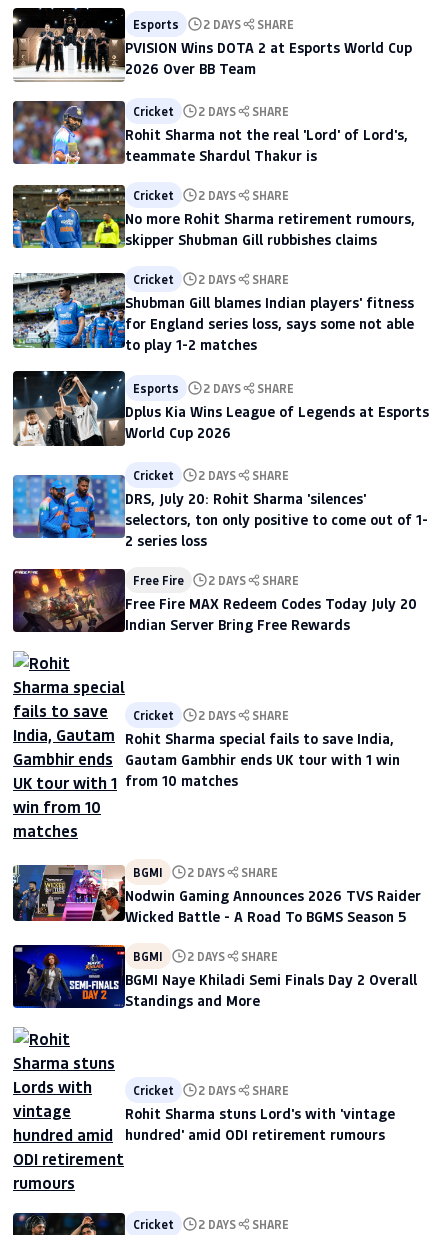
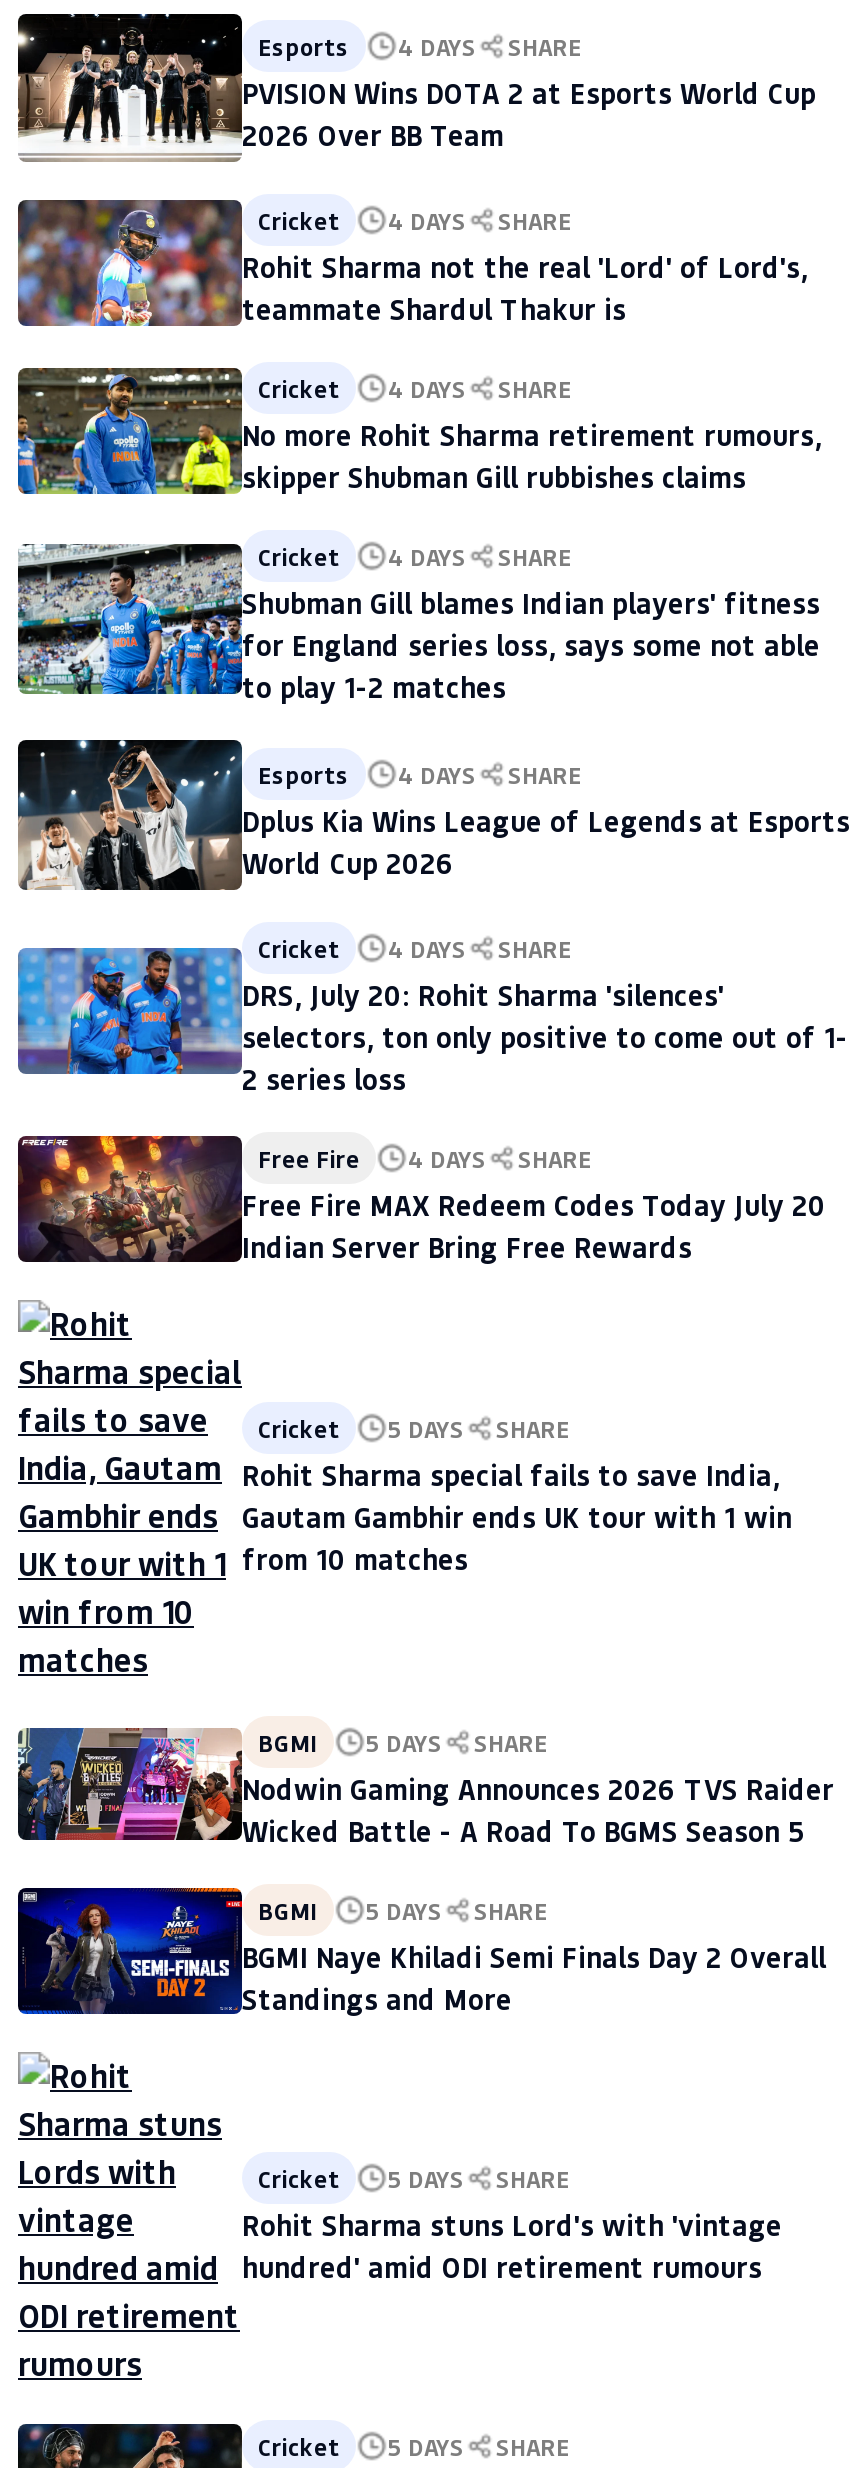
[133,16,294,32] Esports 2 DAYS SHARE -> [258,30,582,62] Esports 4 DAYS SHARE
[133,103,289,119] Cricket 2 DAYS SHARE -> [258,204,572,236] Cricket 4 DAYS SHARE
[133,187,289,203] Cricket 2 DAYS SHARE -> [258,372,572,404] Cricket 4 DAYS SHARE
[133,271,289,287] Cricket 2 DAYS SHARE -> [258,540,572,572] Cricket 4 DAYS SHARE
[133,379,294,395] Esports 2 DAYS SHARE -> [258,757,582,789] Esports 4 DAYS SHARE
[133,467,289,483] Cricket 2 DAYS SHARE -> [258,932,572,964] Cricket 4 DAYS SHARE
[133,572,299,588] Free Fire 2 DAYS SHARE -> [258,1142,592,1174] Free Fire 4 DAYS SHARE
[133,707,289,723] Cricket 2 DAYS SHARE -> [258,1413,570,1445] Cricket 5 DAYS SHARE
[133,864,278,880] BGMI 2 DAYS SHARE -> [258,1726,548,1758] BGMI 5 DAYS SHARE
[133,948,278,964] BGMI 2 DAYS SHARE -> [258,1894,548,1926] BGMI 5 DAYS SHARE
[133,1082,289,1098] Cricket 2 DAYS SHARE -> [258,2162,570,2194] Cricket 5 DAYS SHARE
[133,1216,289,1232] Cricket 2 DAYS SHARE -> [258,2430,570,2462] Cricket 5 DAYS SHARE

